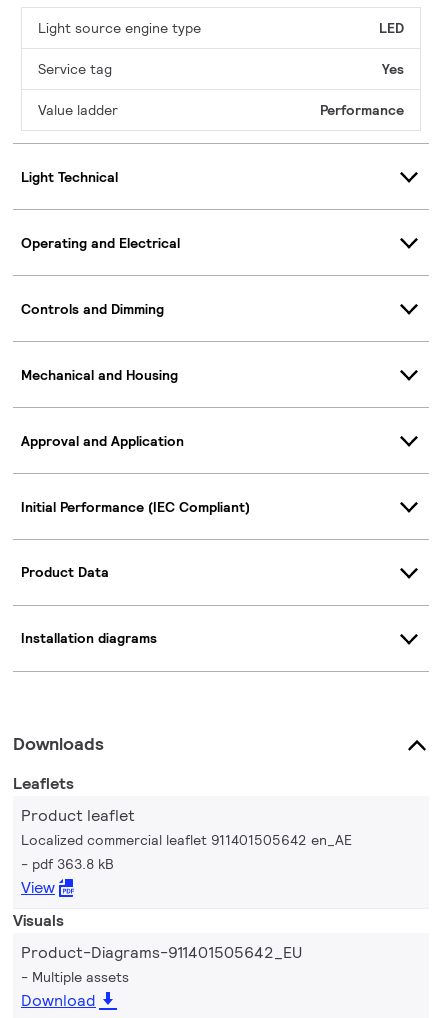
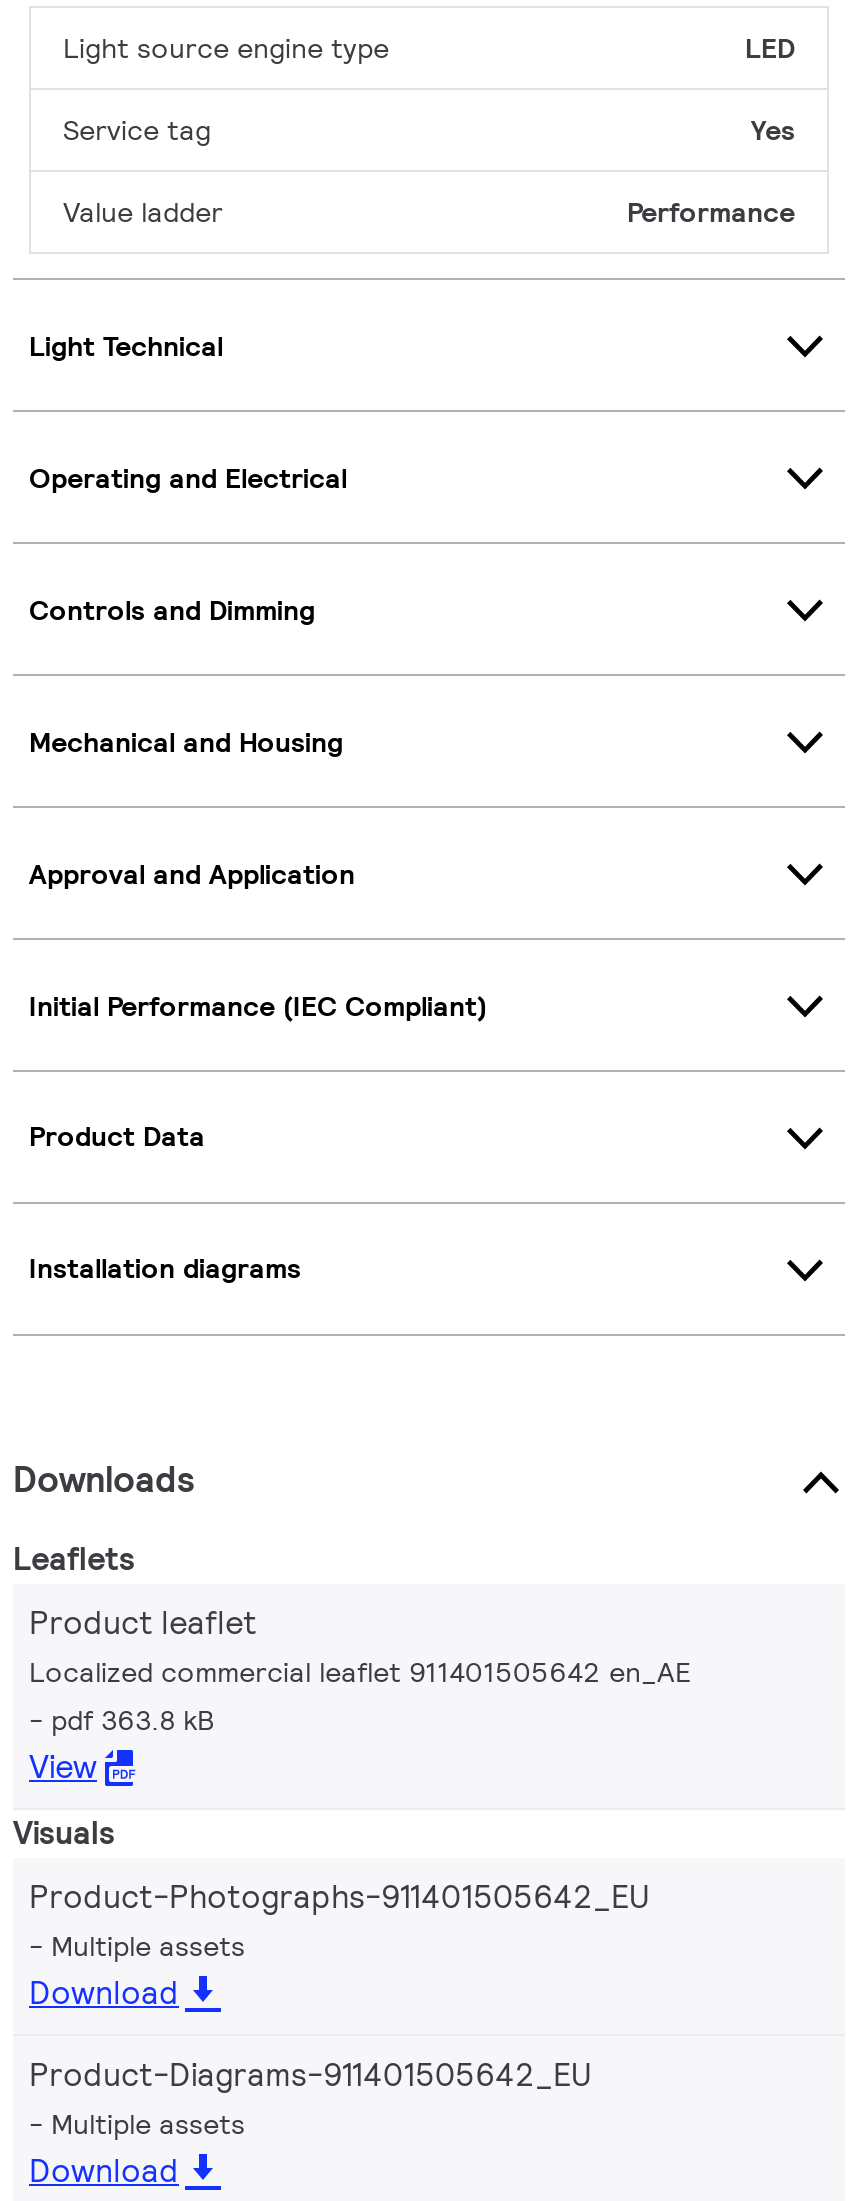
none -> [29,1876,649,2014] Product-Photographs-911401505642_EU | Multiple assets | Download

